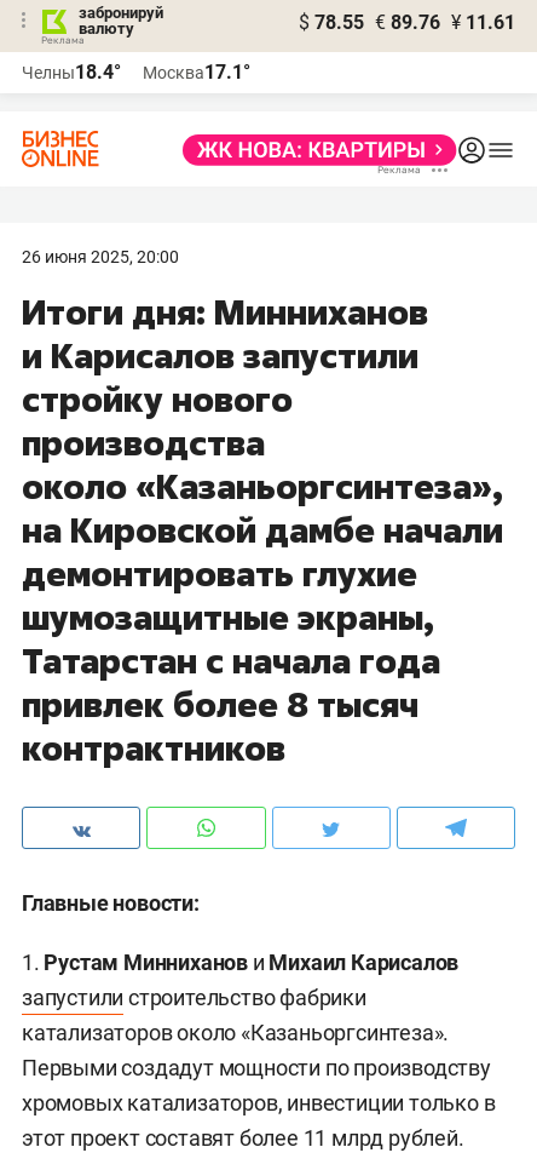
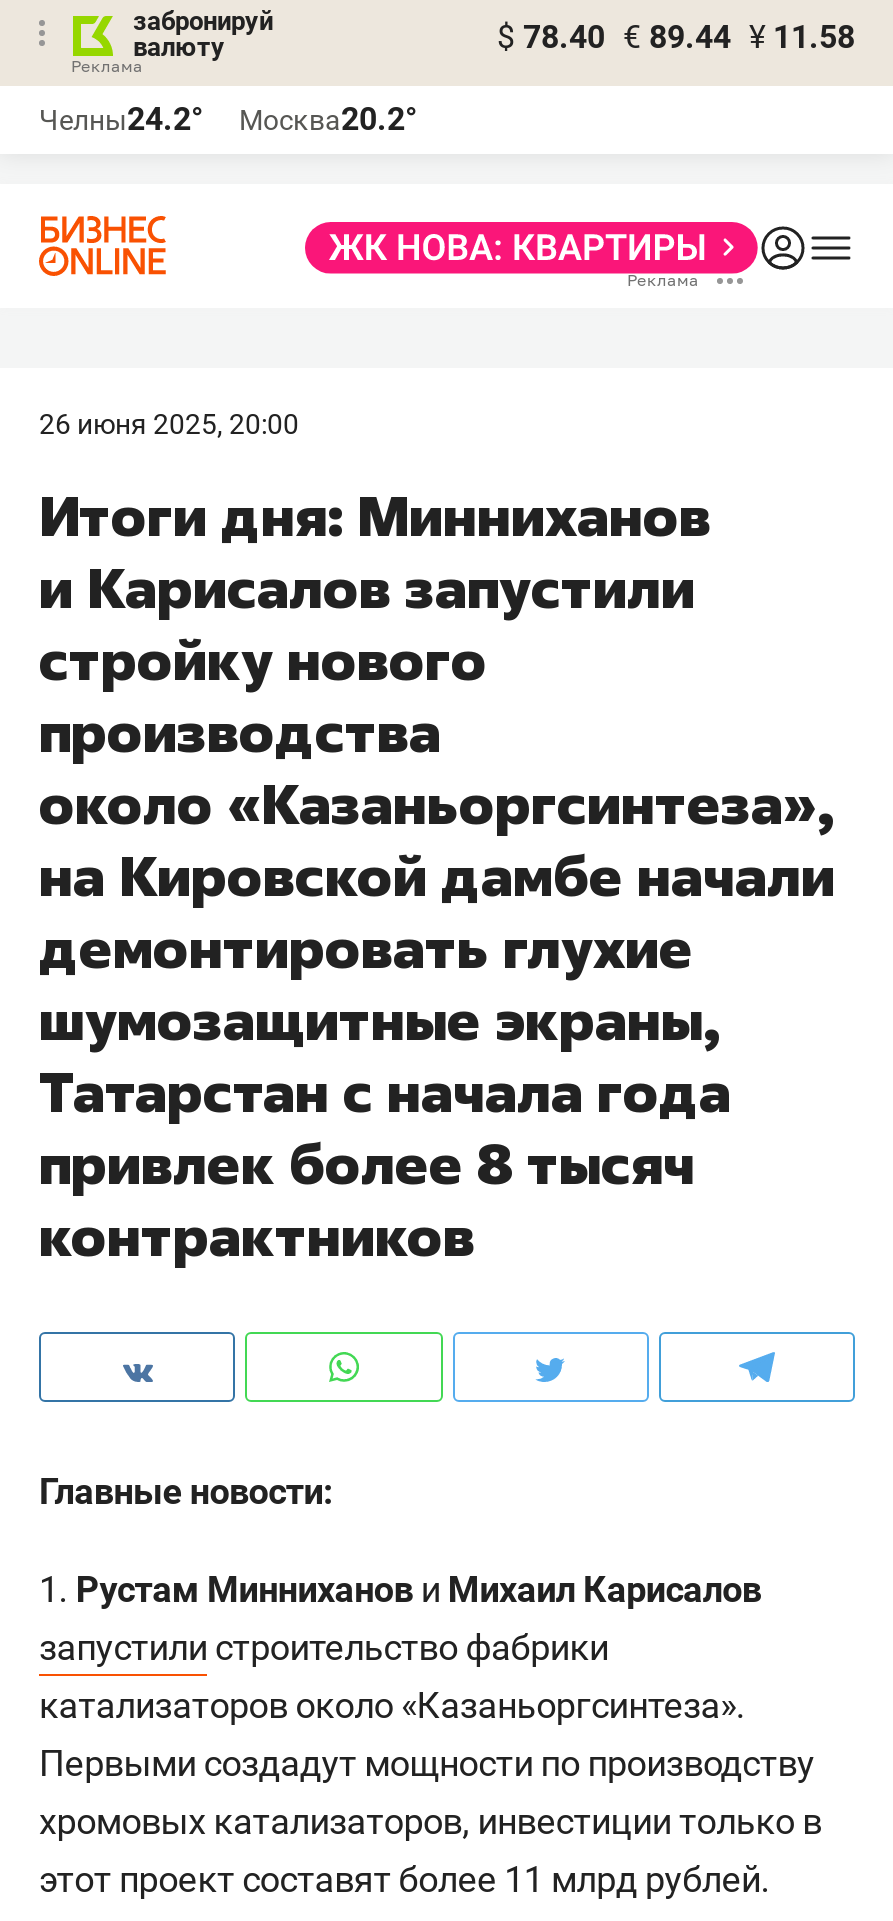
[299,11,515,34] $ 78.55 € 89.76 ¥ 11.61 -> [497,18,855,56] $ 78.40 € 89.44 ¥ 11.58
[22,61,121,84] Челны18.4° -> [39,100,203,138] Челны24.2°
[143,61,250,84] Москва17.1° -> [239,100,417,138] Москва20.2°

